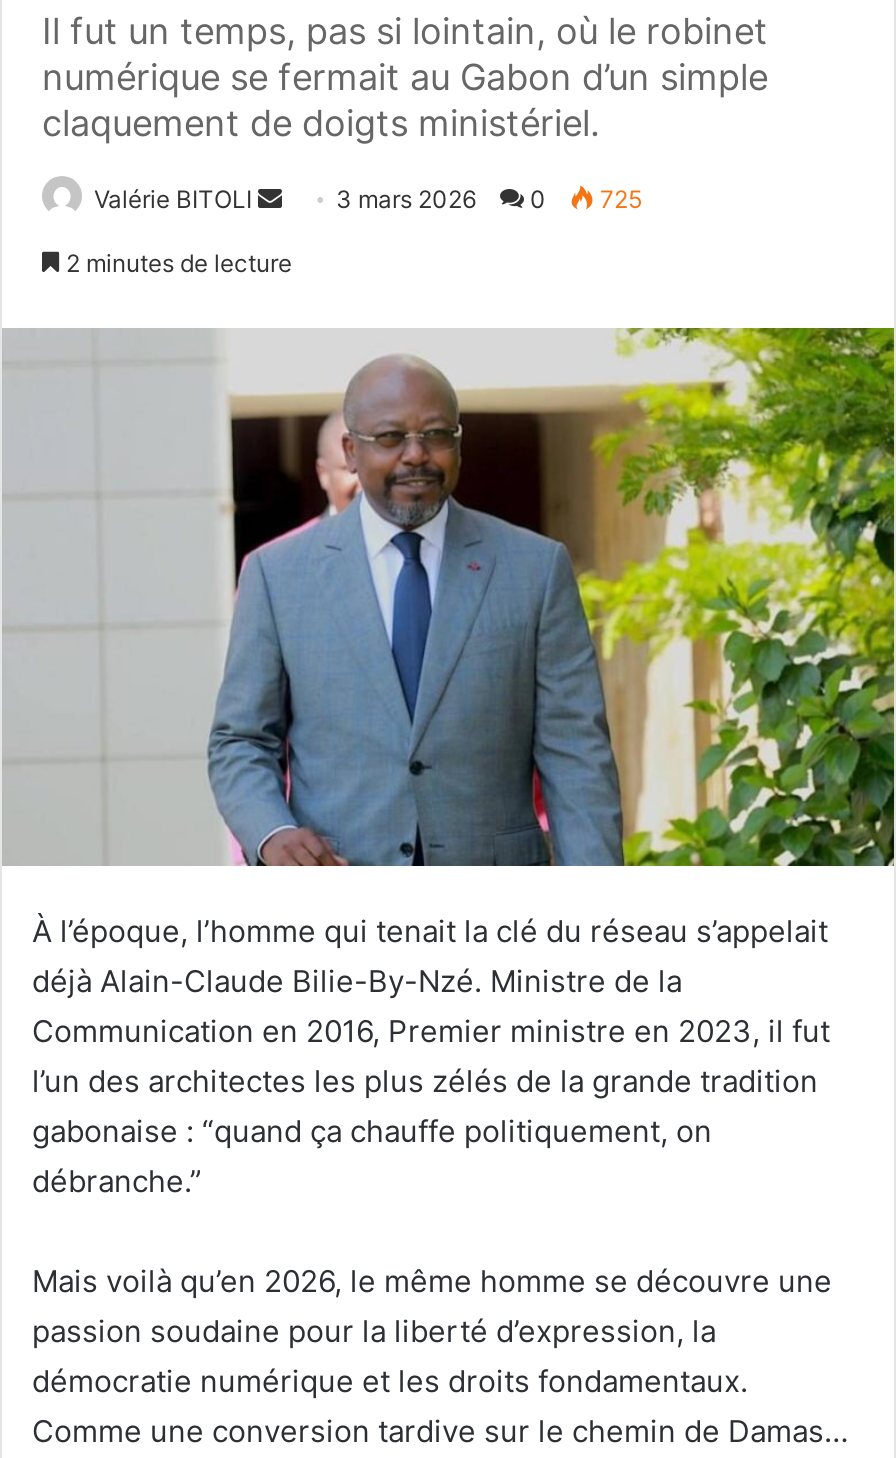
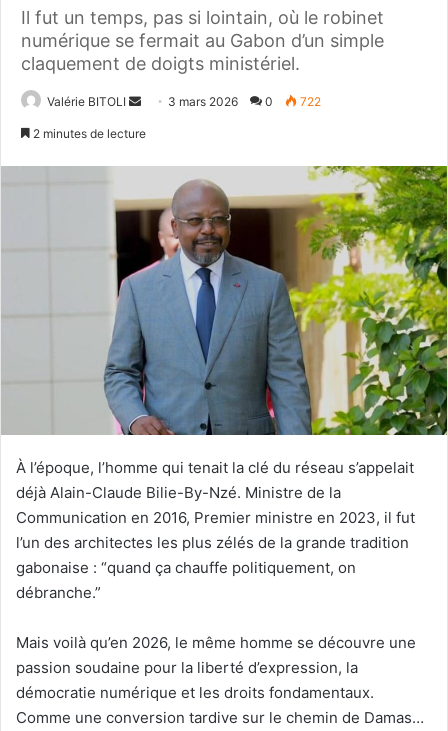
[594,184,642,214] 725 -> [297,94,321,109] 722

